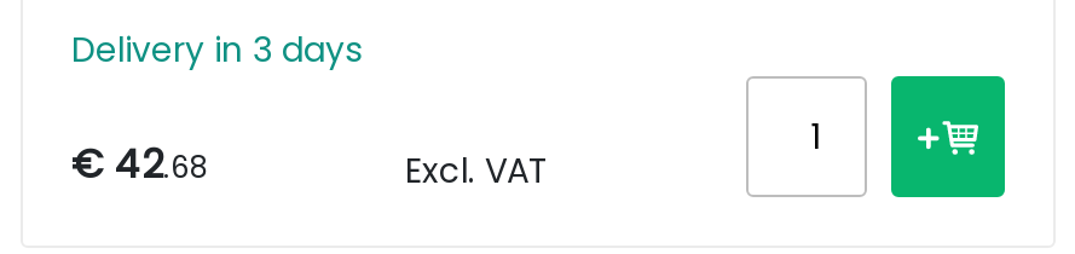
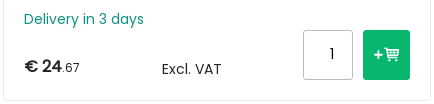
[71,137,209,193] € 42.68 -> [24,55,80,78] € 24.67

